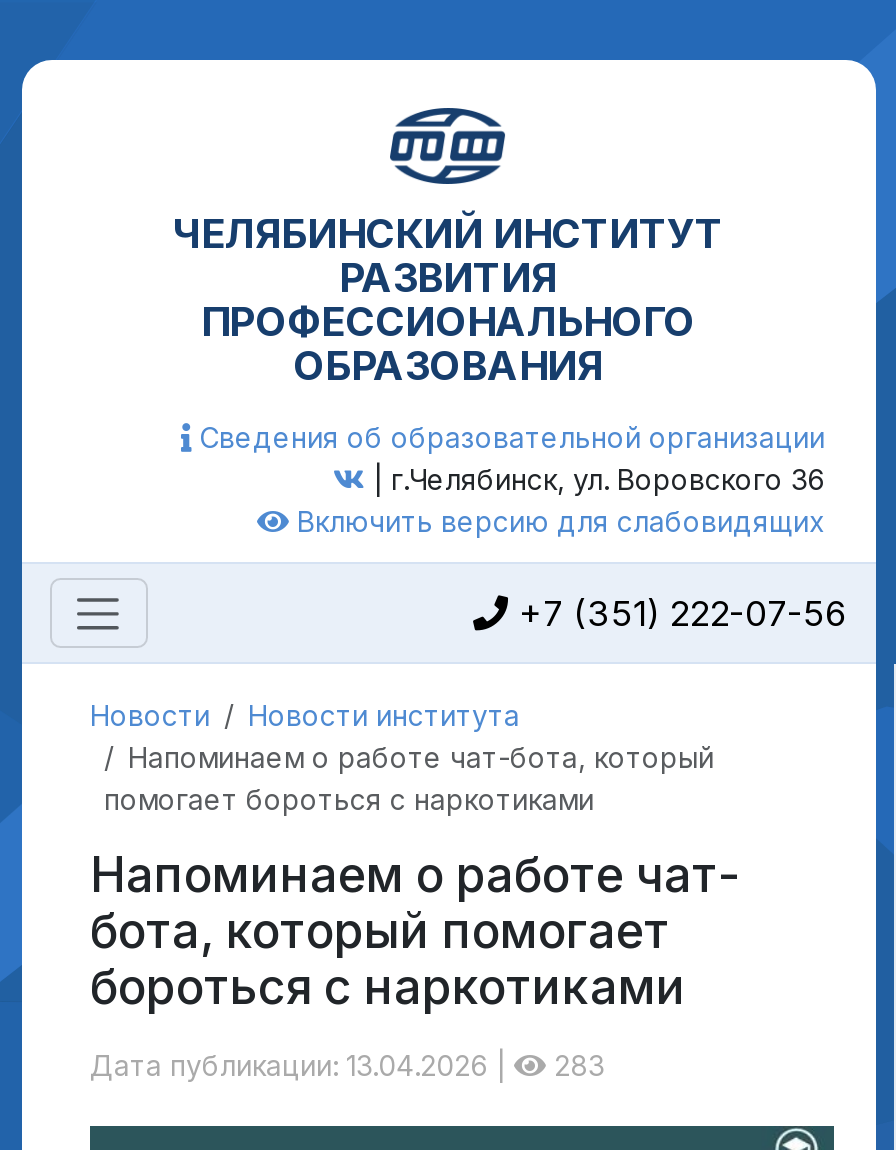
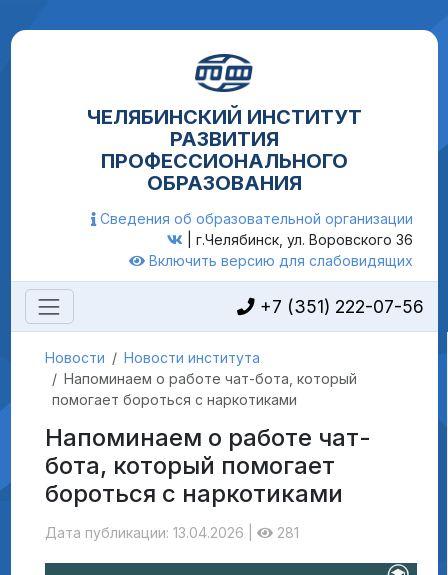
[546,1048,604,1082] 283 -> [273,524,299,541] 281

